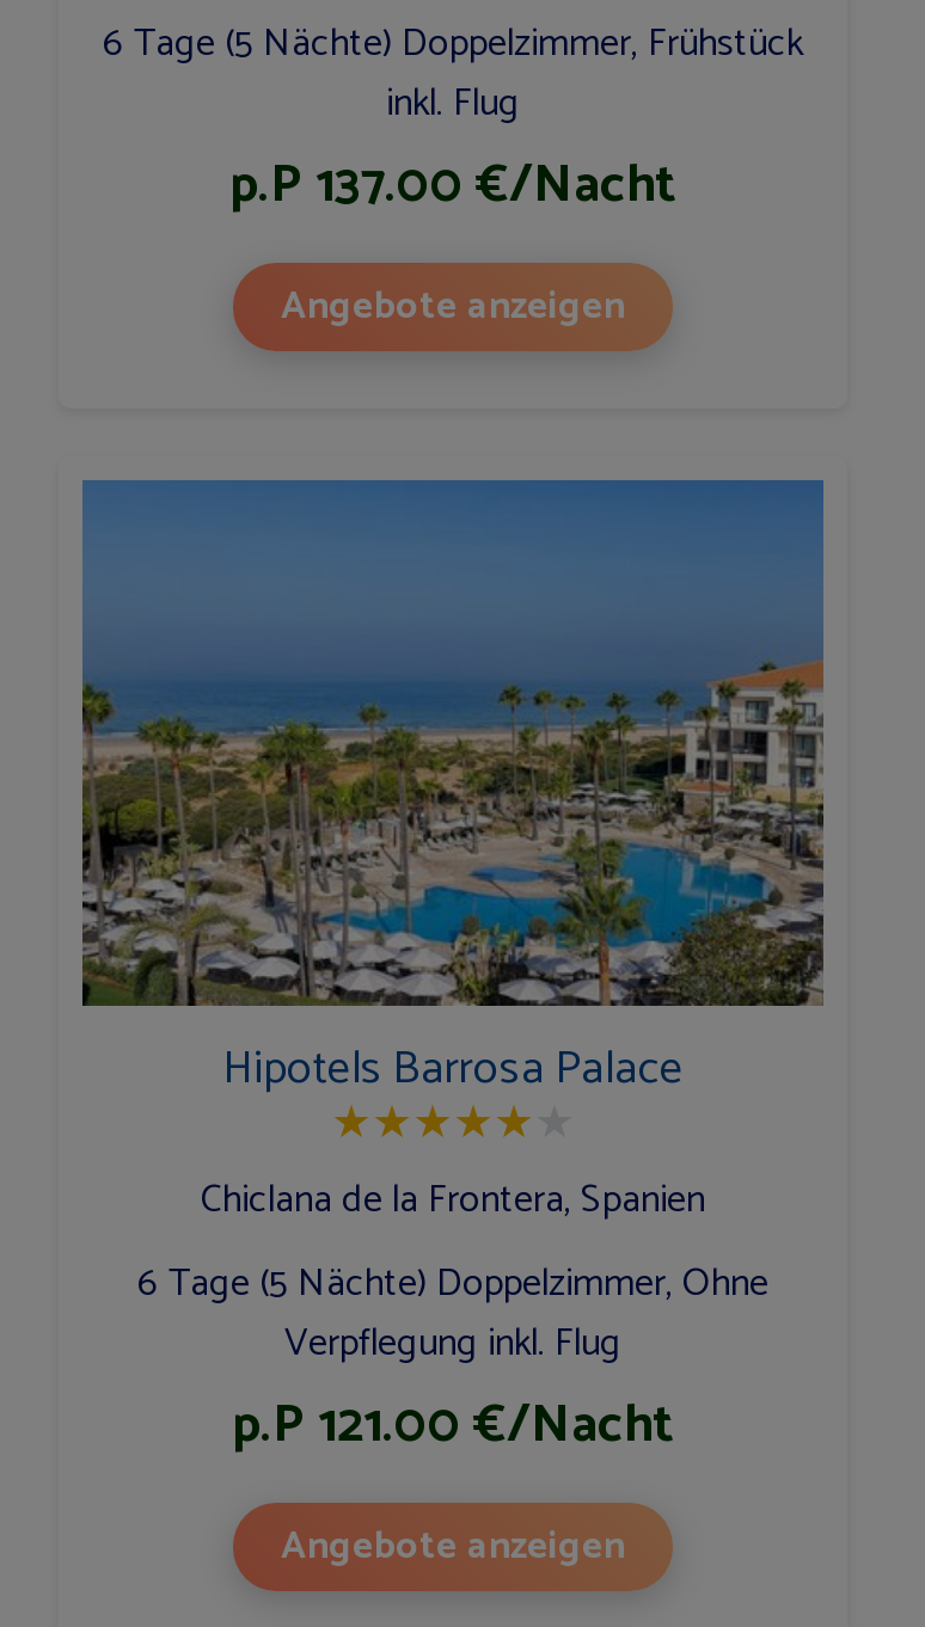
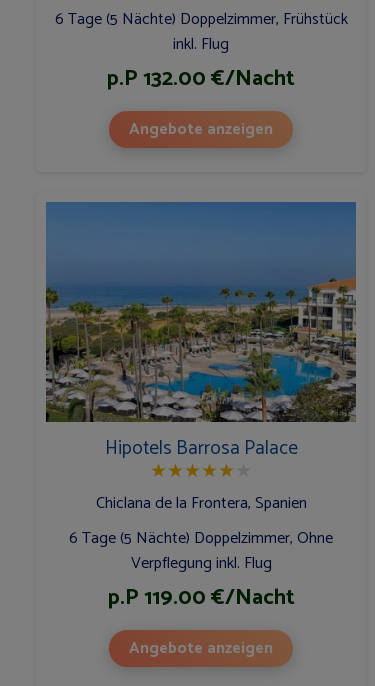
[229,144,676,230] p.P 137.00 €/Nacht -> [107,61,295,97] p.P 132.00 €/Nacht
[232,1384,674,1470] p.P 121.00 €/Nacht -> [107,580,294,616] p.P 119.00 €/Nacht

